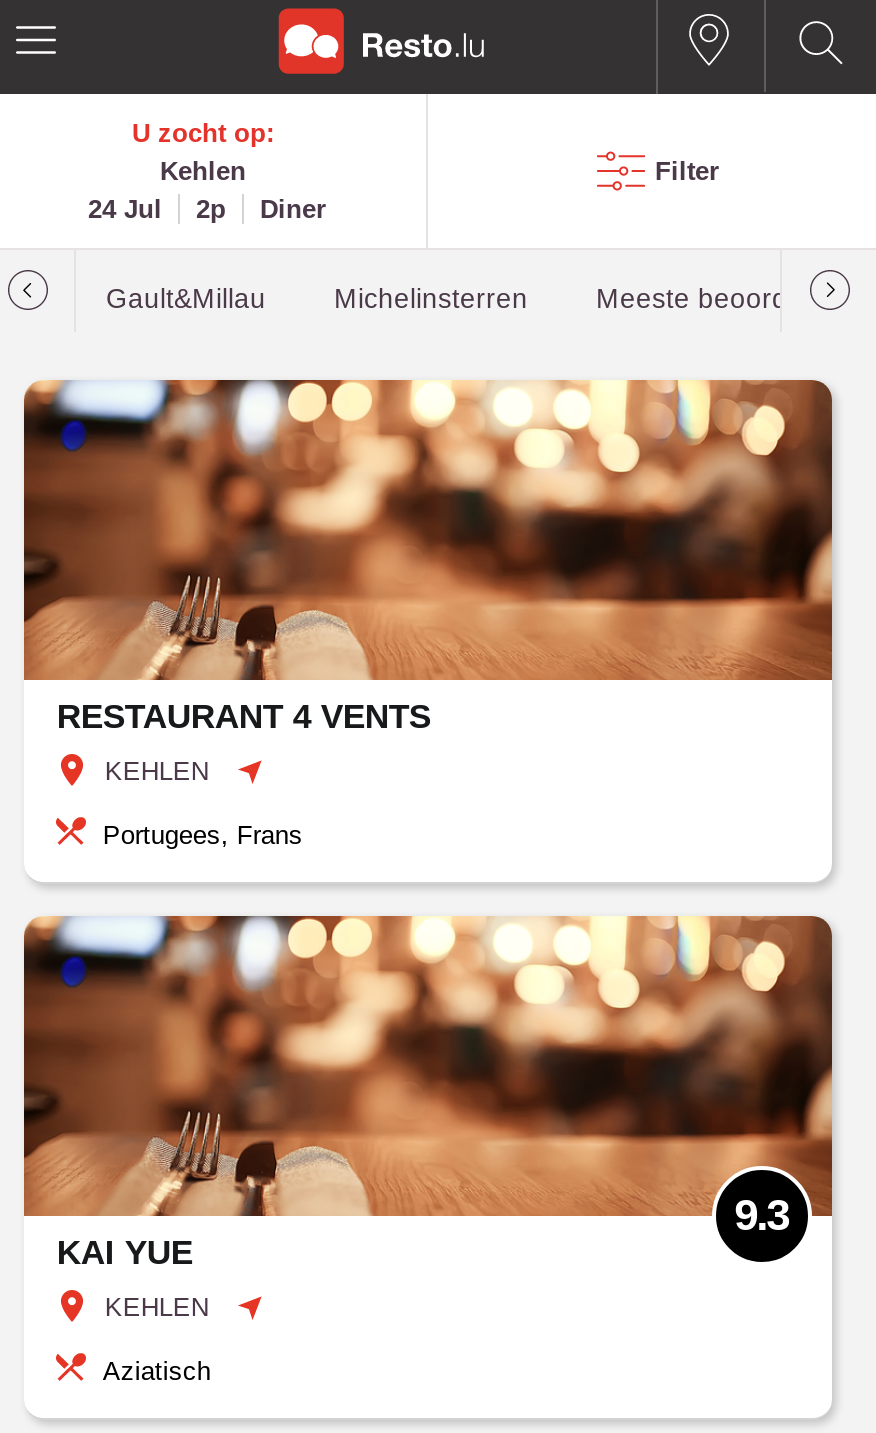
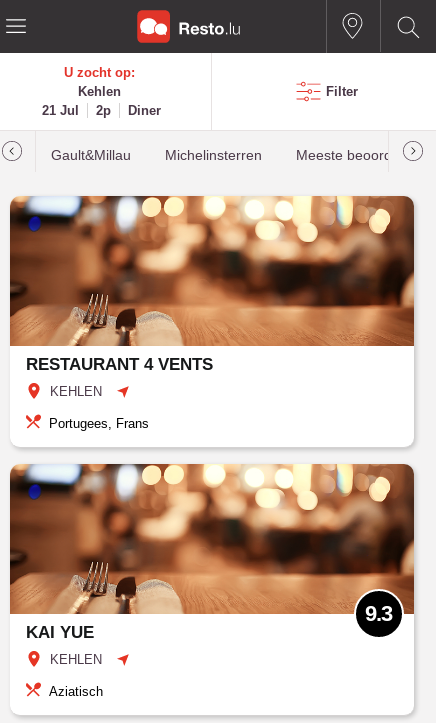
[88,194,326,224] 24 Jul 2p Diner -> [42,103,161,118] 21 Jul 2p Diner

